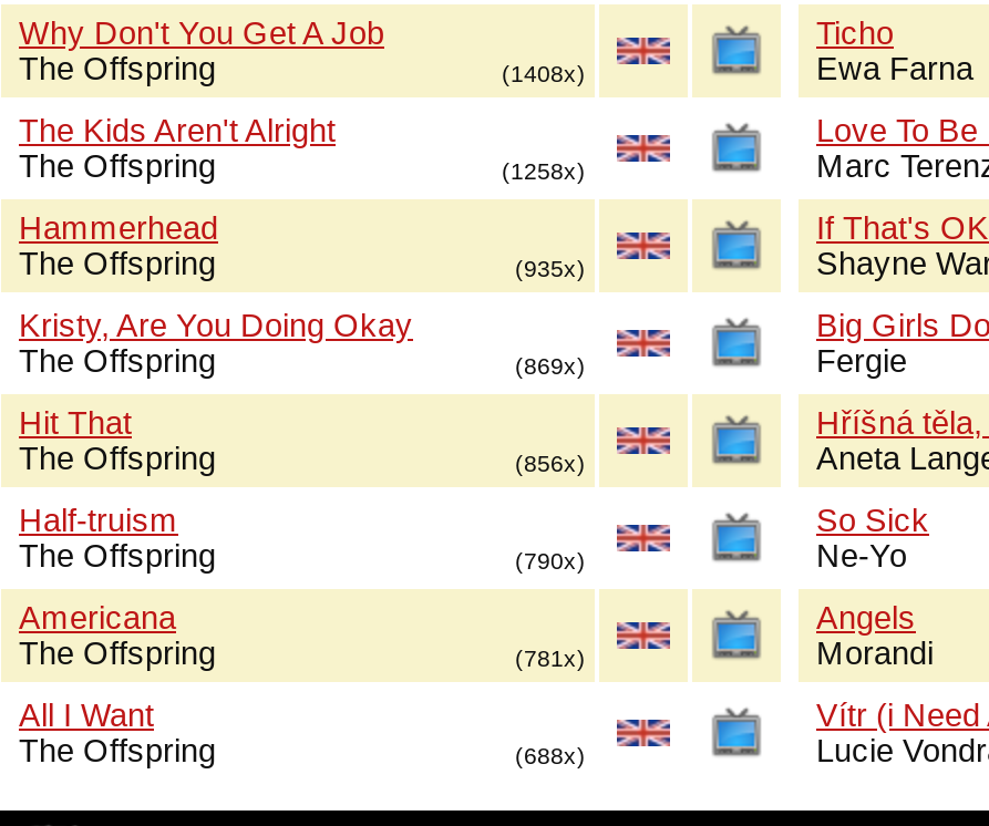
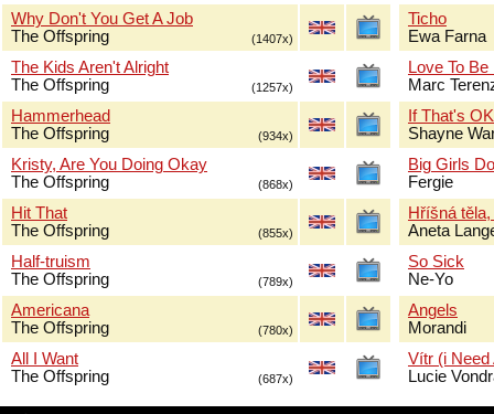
[502,60,586,86] (1408x) -> [251,32,293,45] (1407x)
[502,157,586,184] (1258x) -> [251,81,293,94] (1257x)
[515,255,586,281] (935x) -> [258,129,293,142] (934x)
[515,352,586,379] (869x) -> [258,178,293,191] (868x)
[515,450,586,476] (856x) -> [258,226,293,240] (855x)
[515,547,586,574] (790x) -> [258,275,293,288] (789x)
[515,644,586,671] (781x) -> [258,323,293,337] (780x)
[515,742,586,768] (688x) -> [258,372,293,385] (687x)

